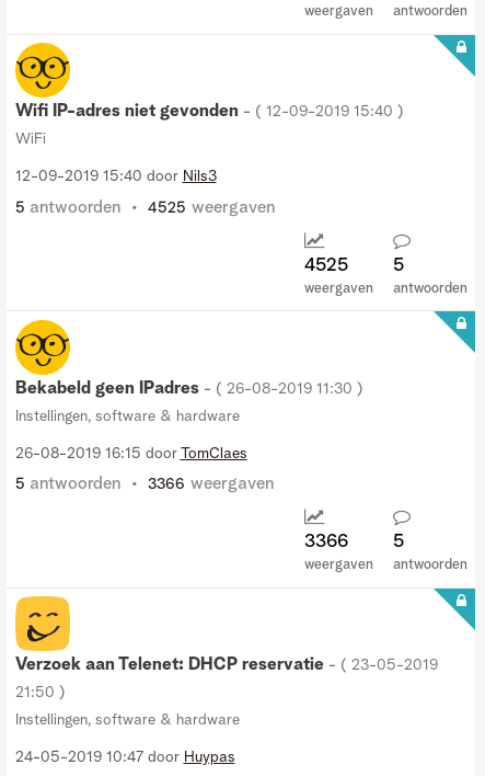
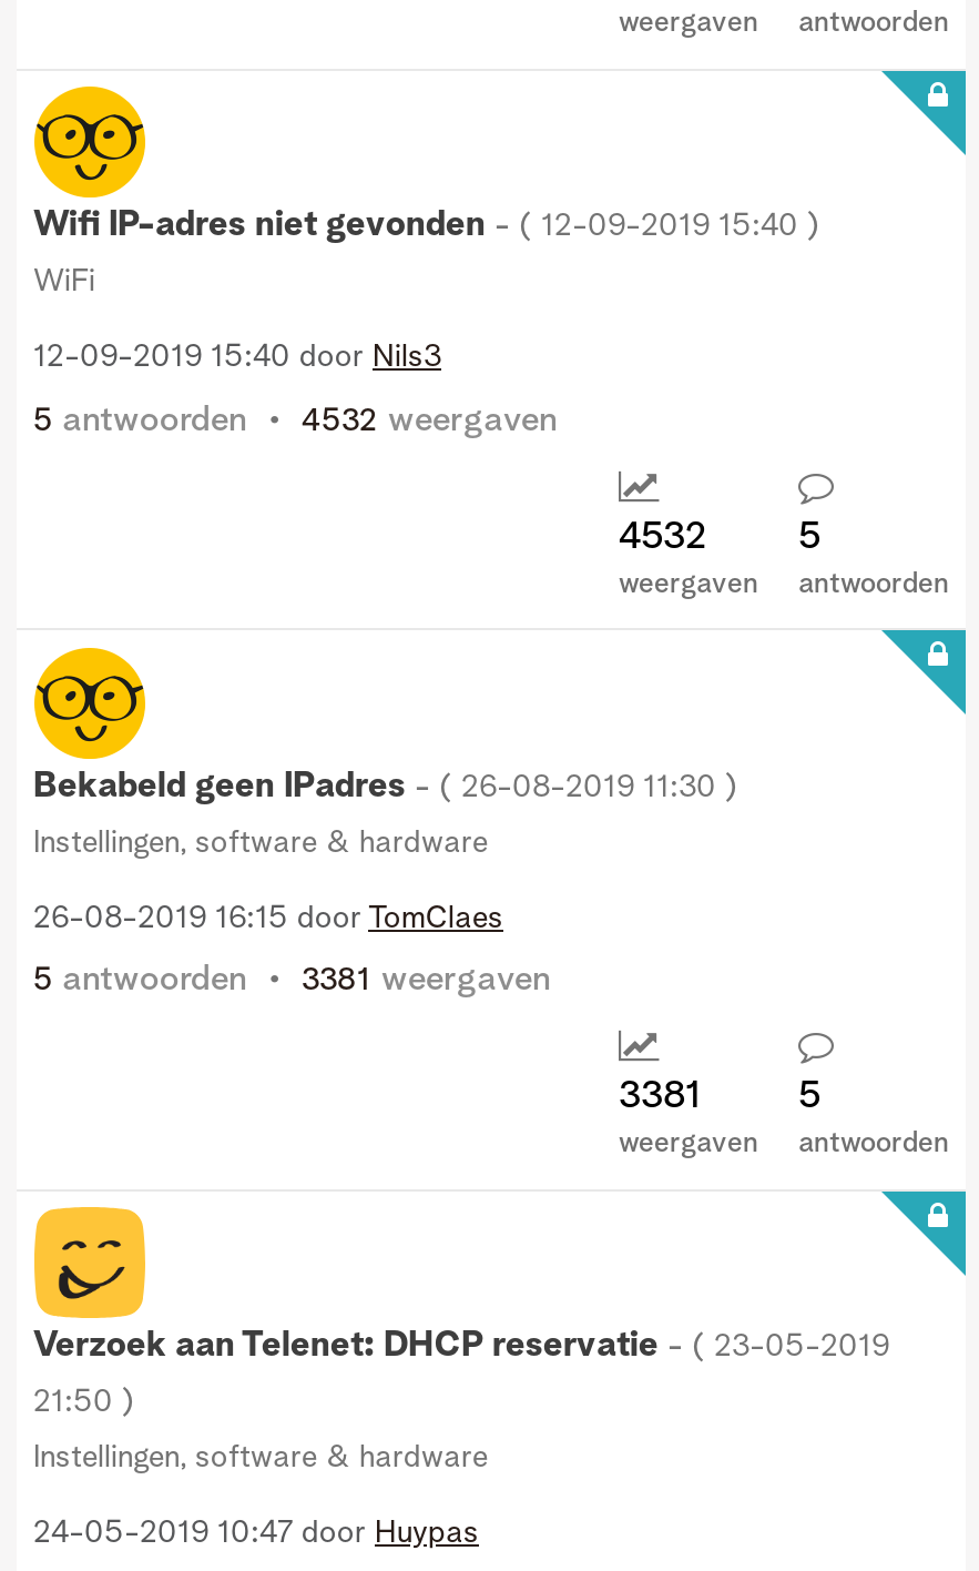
[15,199,274,216] 5 antwoorden 4525 weergaven -> [33,403,557,438] 5 antwoorden 4532 weergaven
[304,256,348,275] 4525 -> [619,518,707,556] 4532
[15,476,273,493] 5 antwoorden 3366 weergaven -> [33,963,550,999] 5 antwoorden 3381 weergaven
[304,533,348,551] 3366 -> [619,1078,701,1116] 3381

